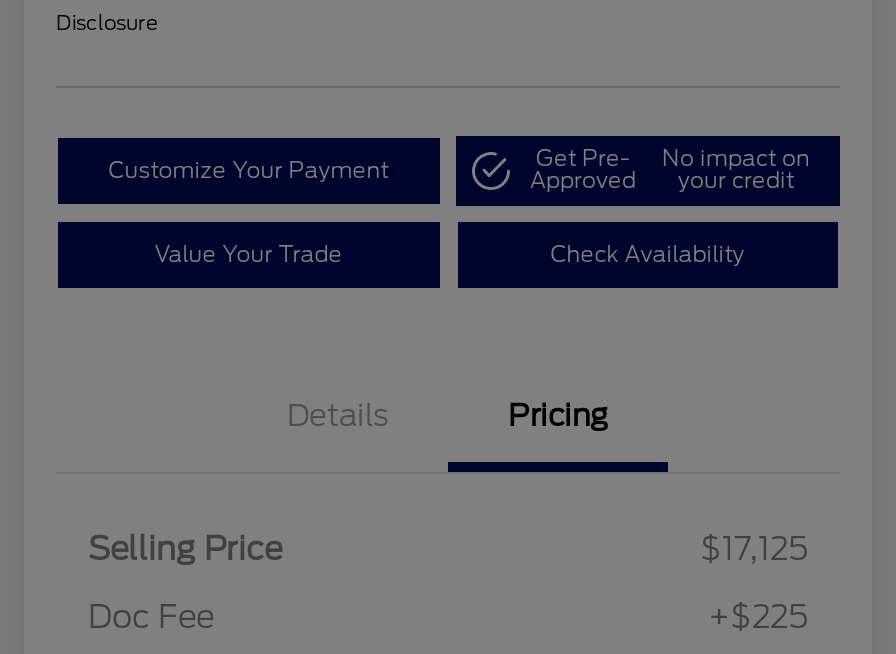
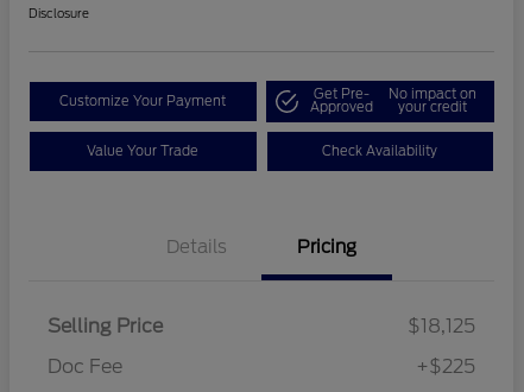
[700,530,808,568] $17,125 -> [408,315,475,337] $18,125

